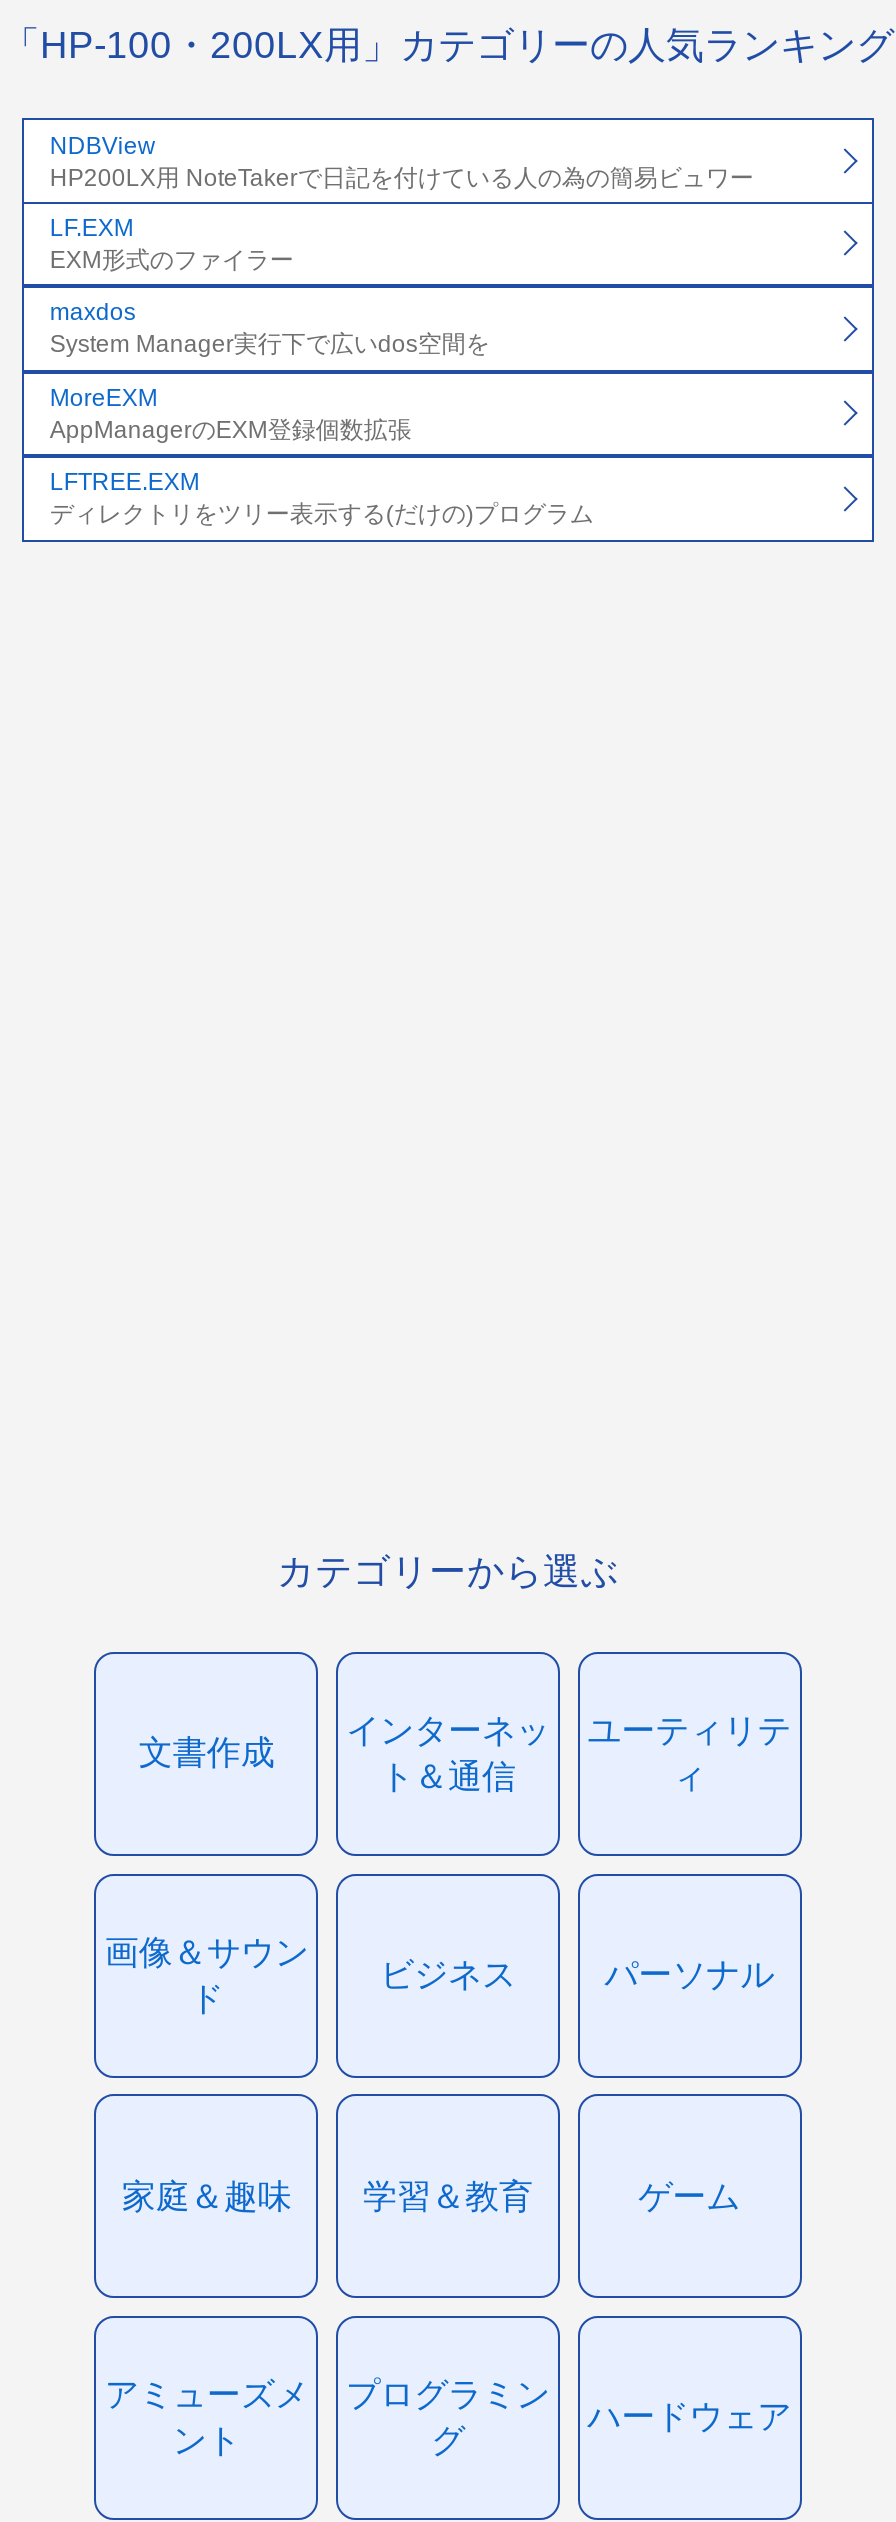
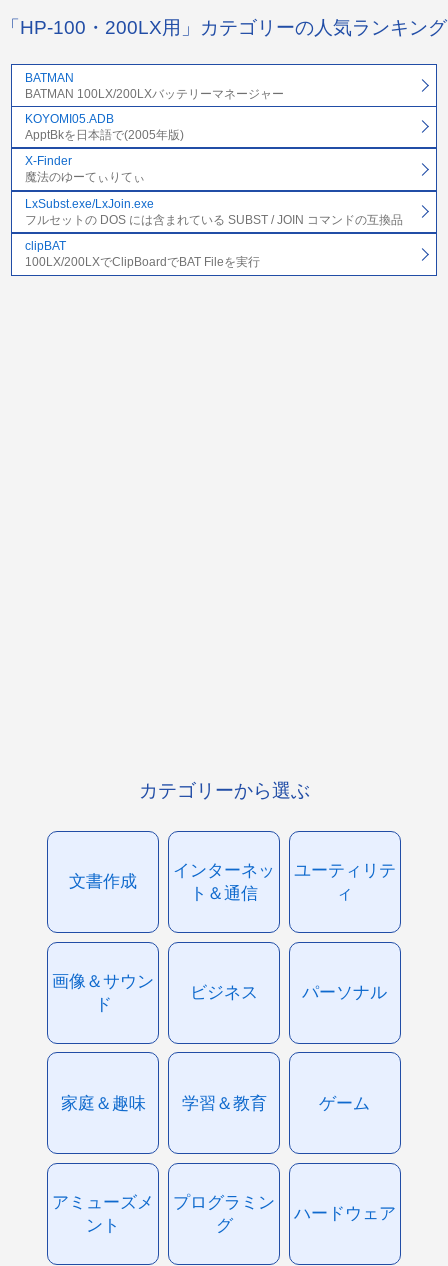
[50,131,754,191] NDBView | HP200LX用 NoteTakerで日記を付けている人の為の簡易ビュワー -> [25,70,284,100] BATMAN | BATMAN 100LX/200LXバッテリーマネージャー
[50,214,294,274] LF.EXM | EXM形式のファイラー -> [25,112,184,142] KOYOMI05.ADB | ApptBkを日本語で(2005年版)
[50,299,490,359] maxdos | System Manager実行下で広いdos空間を -> [25,154,145,184] X-Finder | 魔法のゆーてぃりてぃ
[50,384,412,444] MoreEXM | AppManagerのEXM登録個数拡張 -> [25,197,403,227] LxSubst.exe/LxJoin.exe | フルセットの DOS には含まれている SUBST / JOIN コマンドの互換品
[50,469,594,529] LFTREE.EXM | ディレクトリをツリー表示する(だけの)プログラム -> [25,239,260,269] clipBAT | 100LX/200LXでClipBoardでBAT Fileを実行

